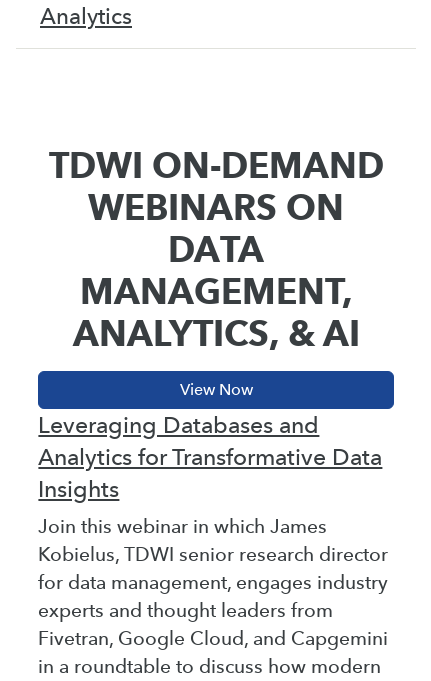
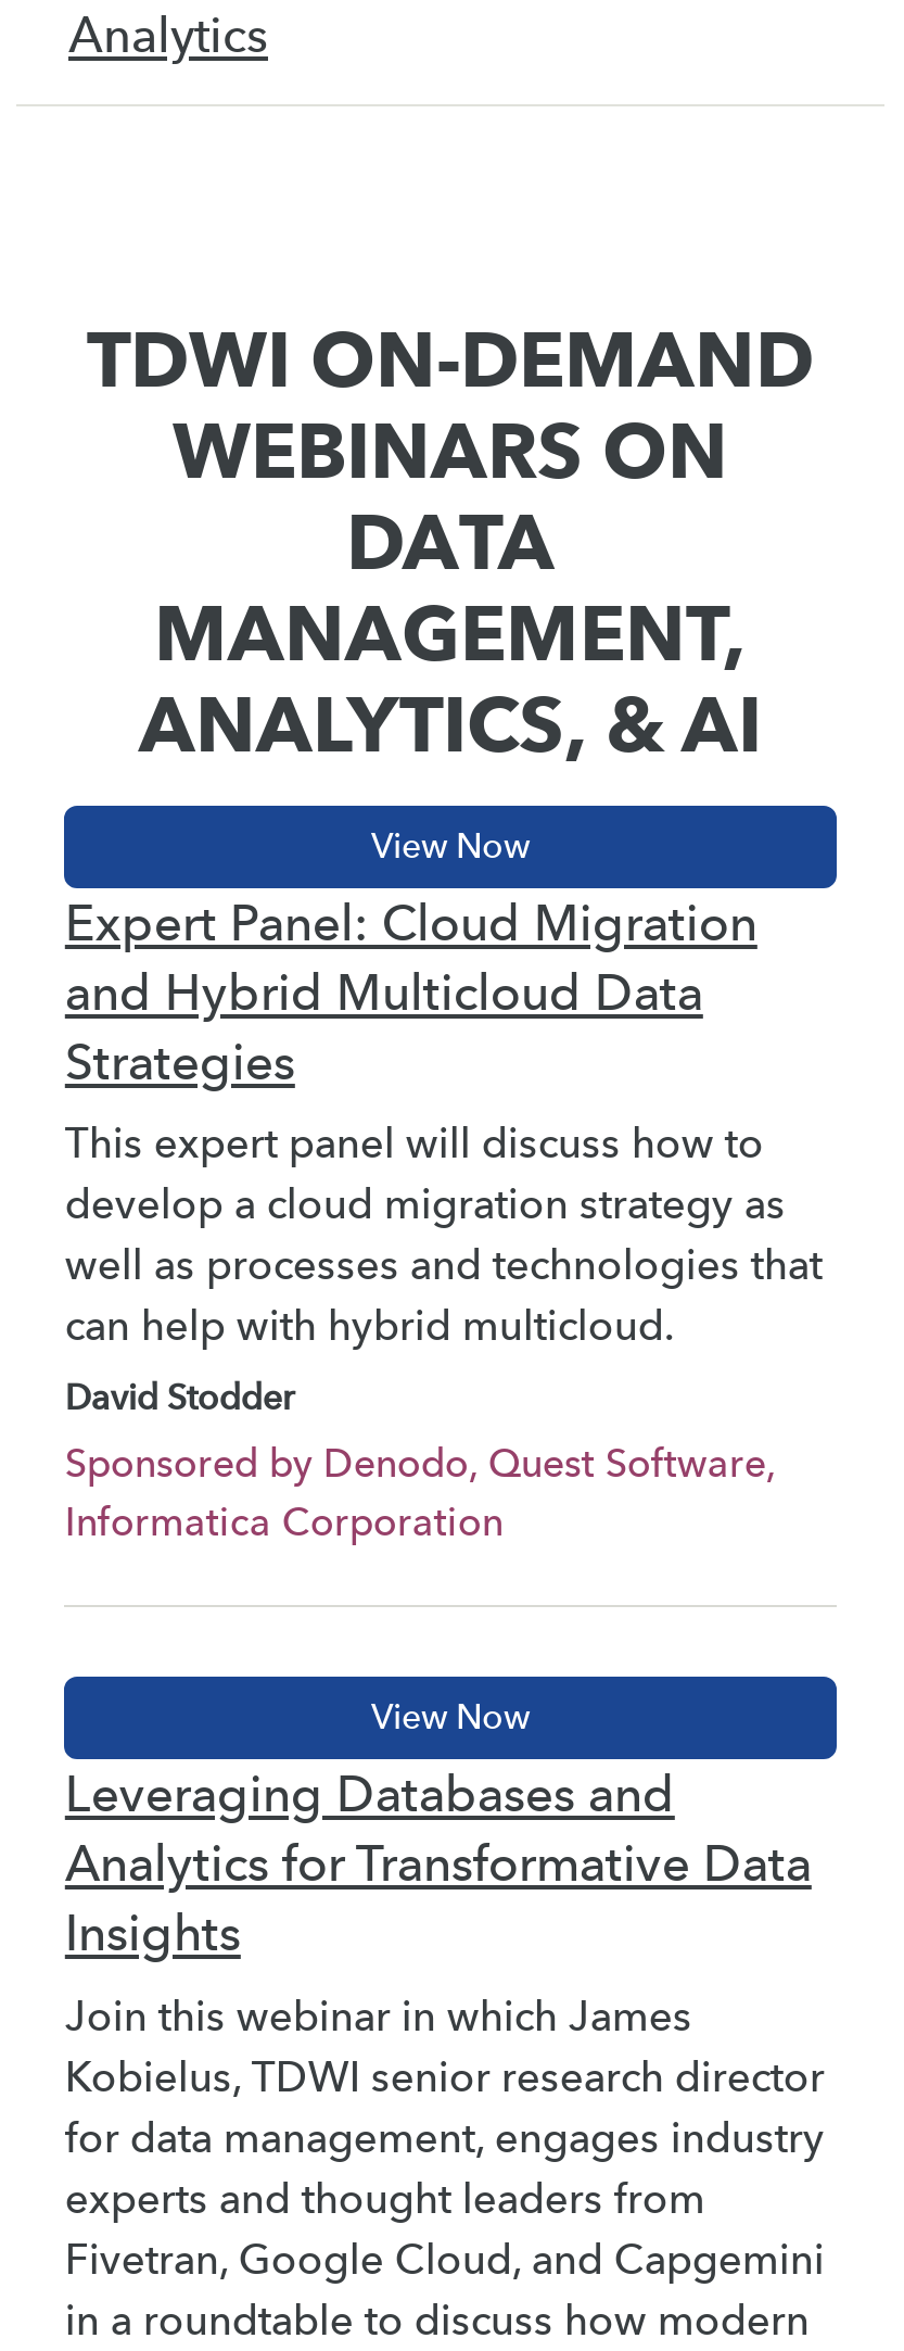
none -> [65,892,822,1546] Expert Panel: Cloud Migration | and Hybrid Multicloud Data | Strategies | This expert panel will discuss how to | develop a cloud migration strategy as | well as processes and technologies that | can help with hybrid multicloud. | David Stodder | Sponsored by Denodo, Quest Software, | Informatica Corporation

